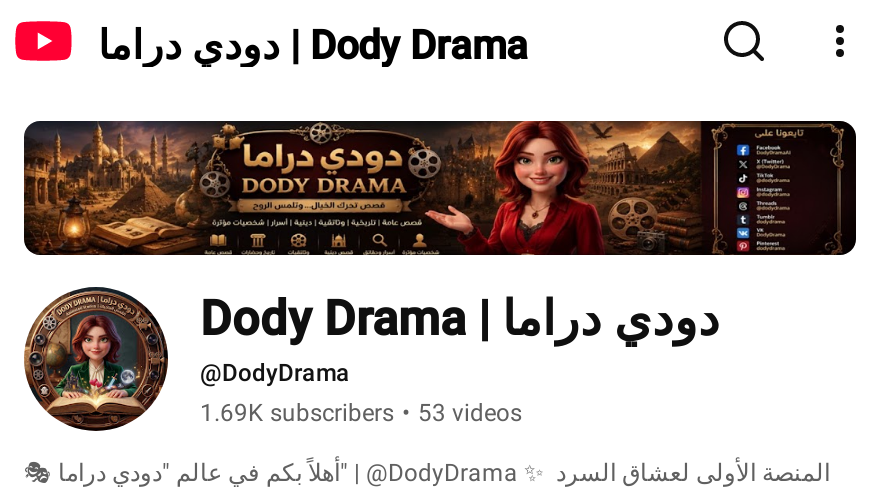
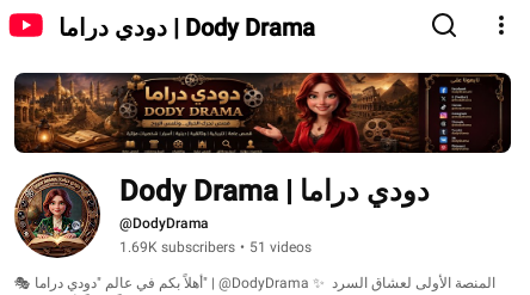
[200,399,522,427] 1.69K subscribers • 53 videos -> [119,239,312,256] 1.69K subscribers • 51 videos

